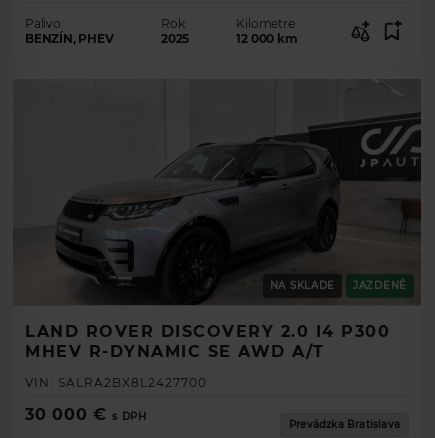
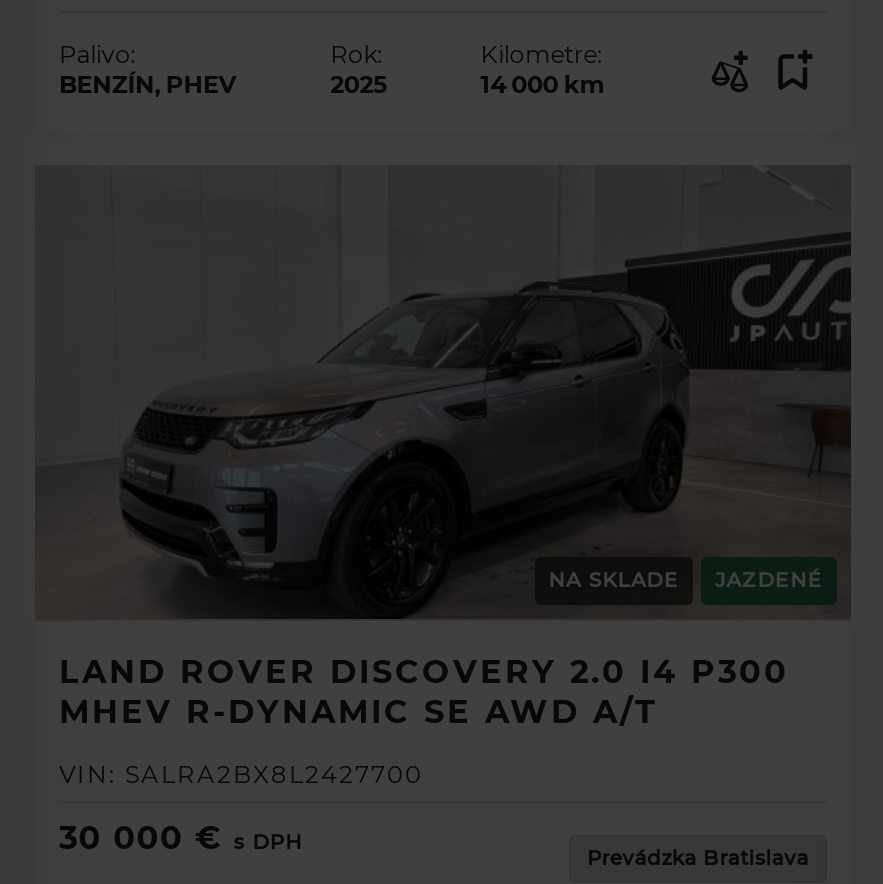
[236,31,298,46] 12 000 km -> [481,69,605,99] 14 000 km

